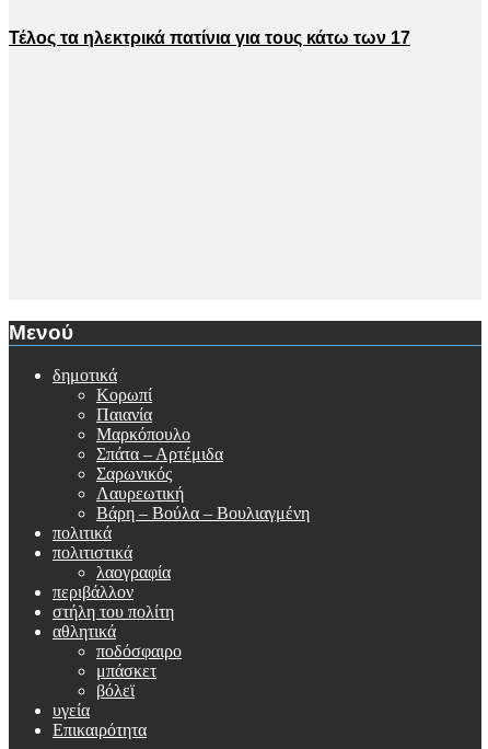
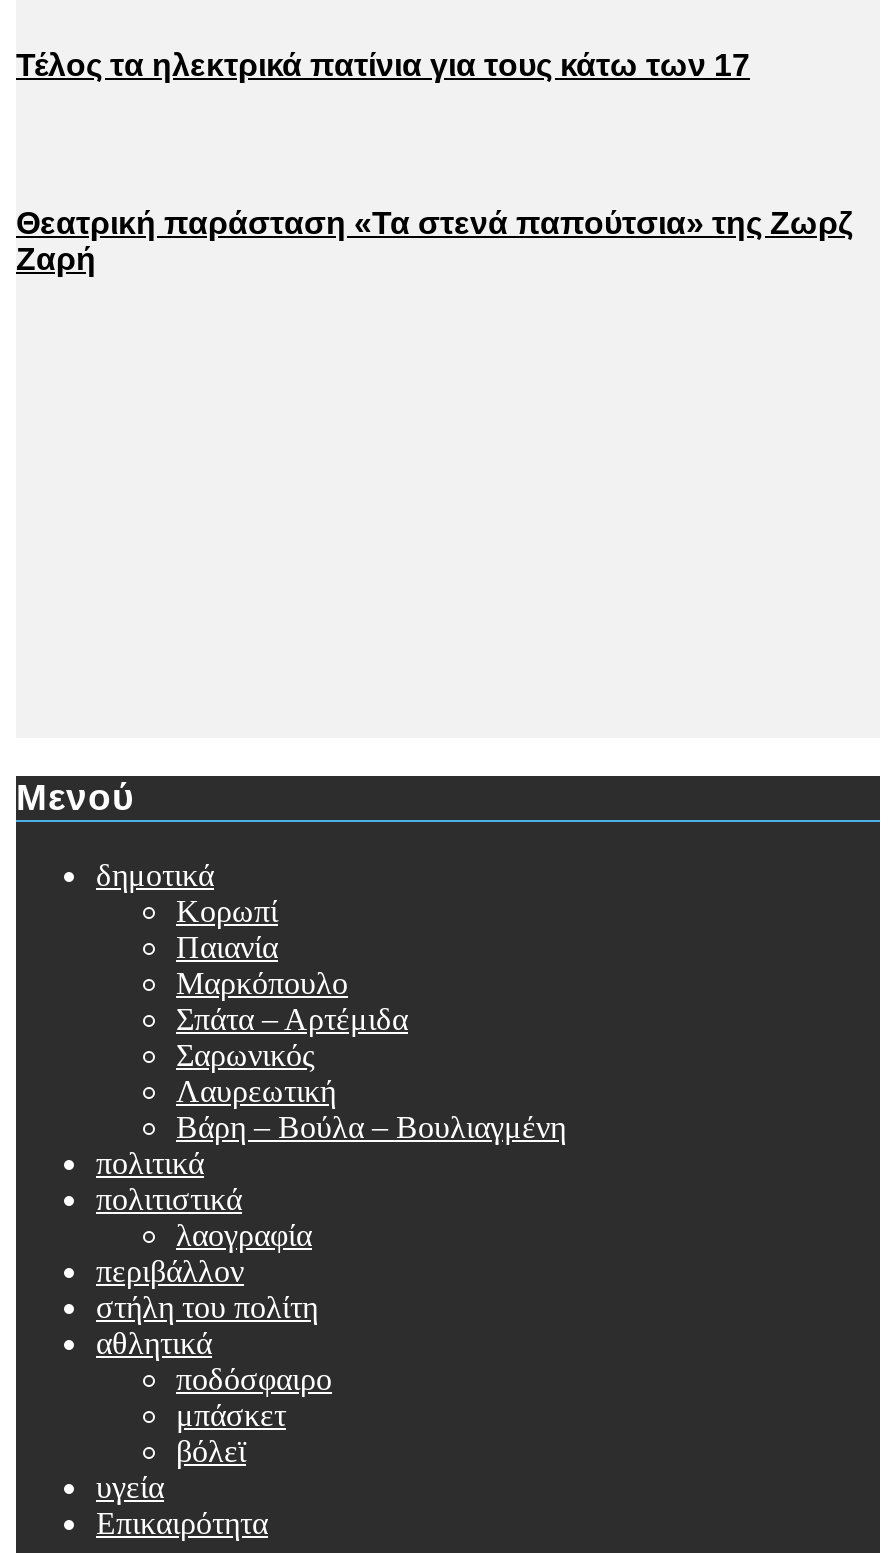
none -> [16,205,852,275] Θεατρική παράσταση «Τα στενά παπούτσια» της Ζωρζ | Ζαρή

